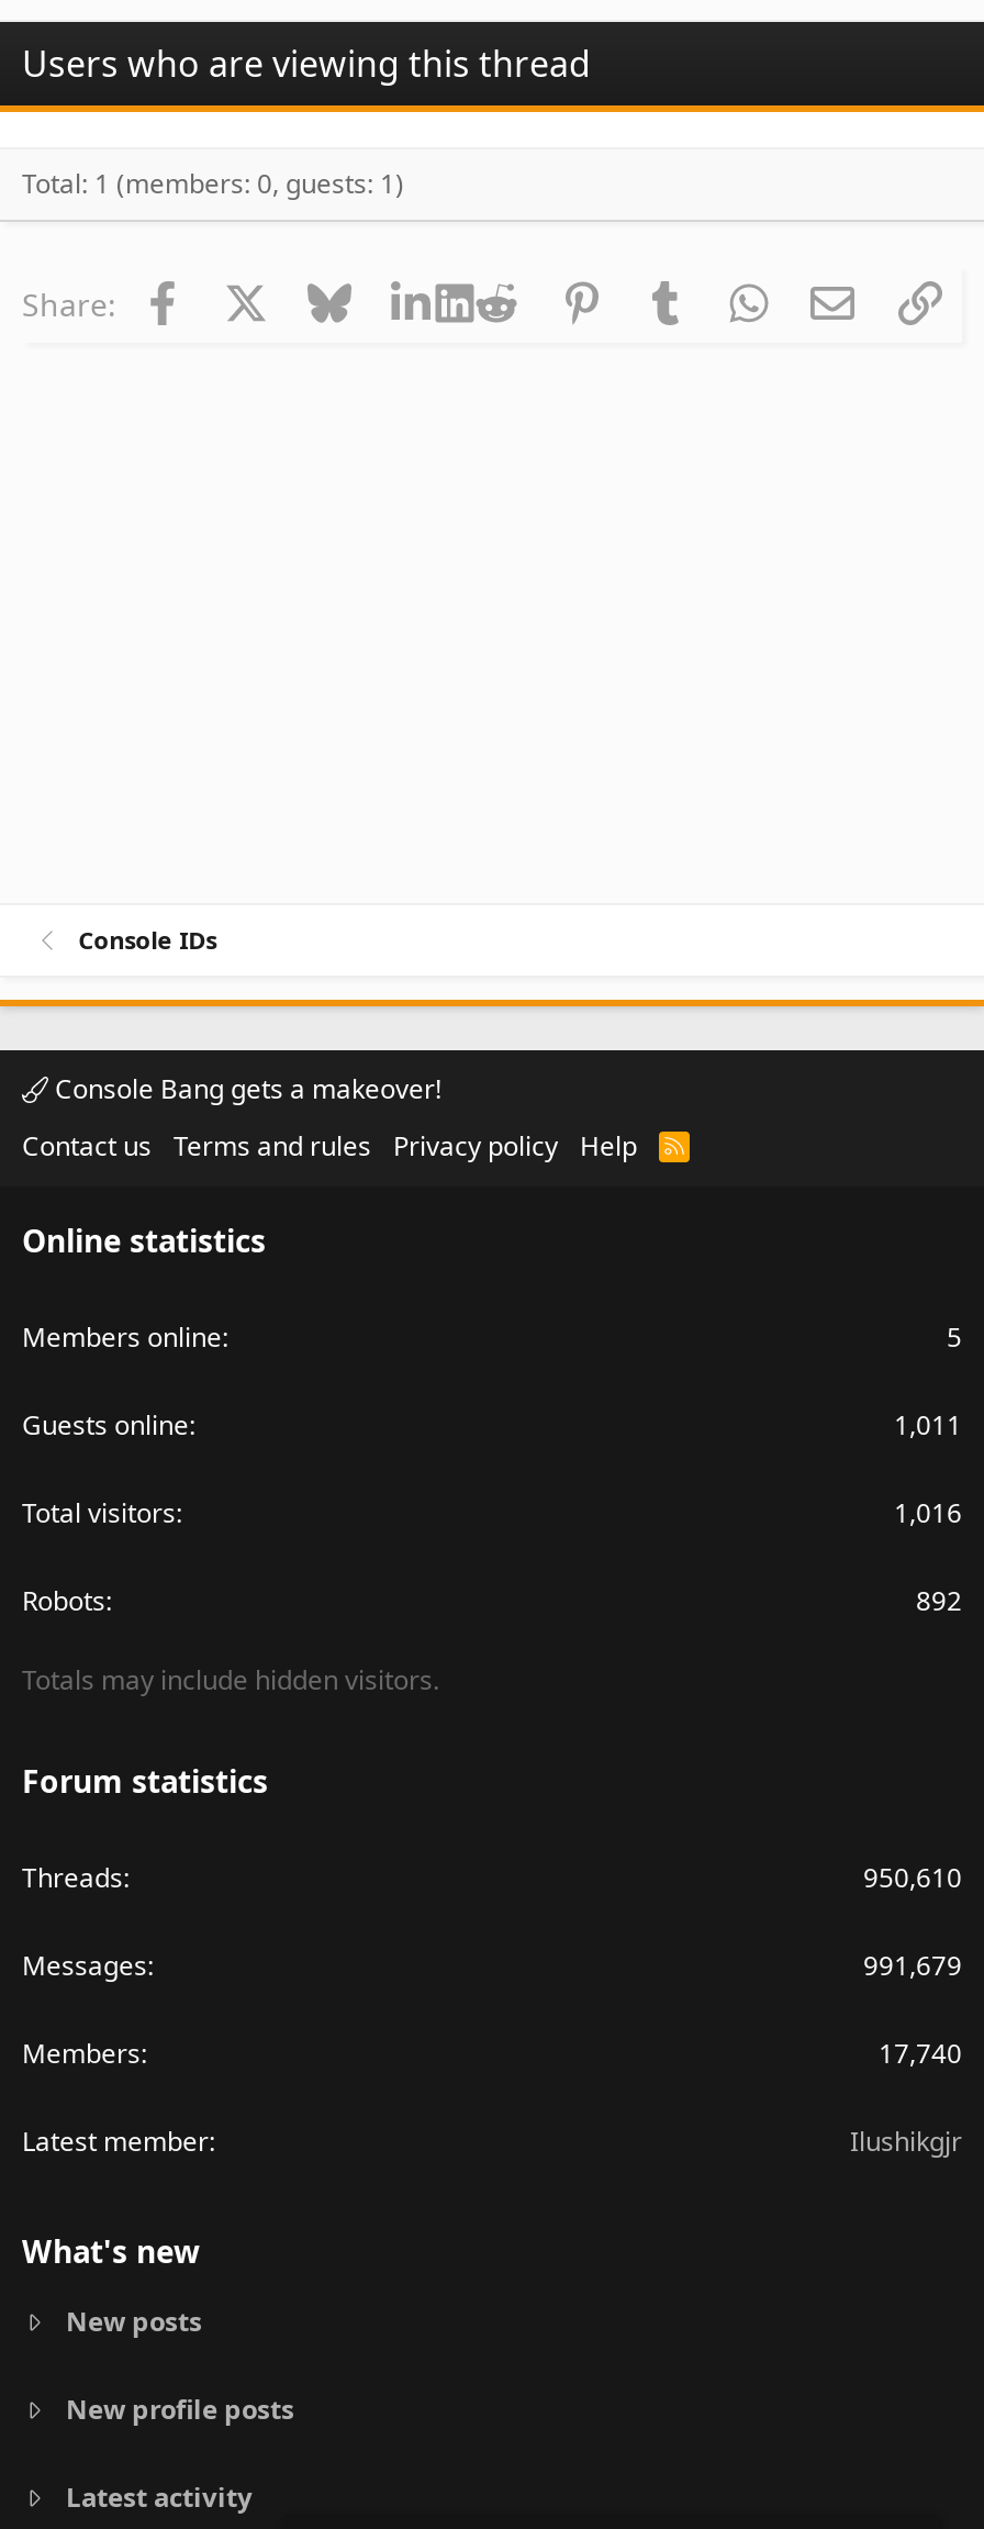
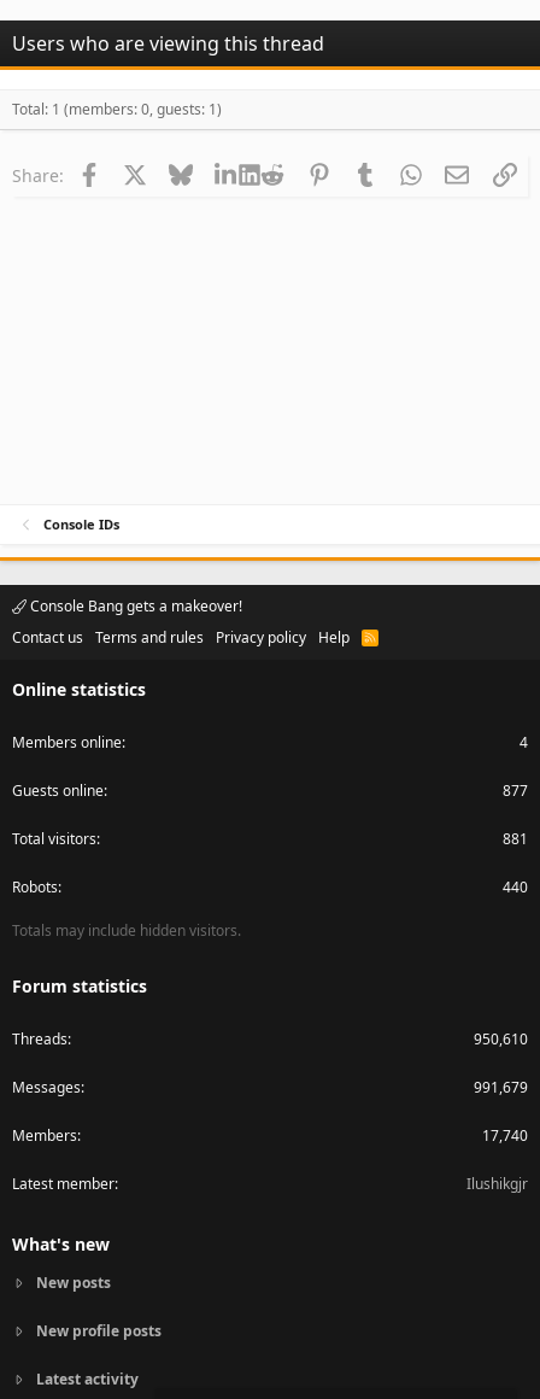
[947,1319,962,1356] 5 -> [520,732,528,753] 4
[894,1406,962,1444] 1,011 -> [503,780,528,801] 877
[894,1494,962,1532] 1,016 -> [503,829,528,849] 881
[916,1582,962,1620] 892 -> [503,877,528,897] 440

